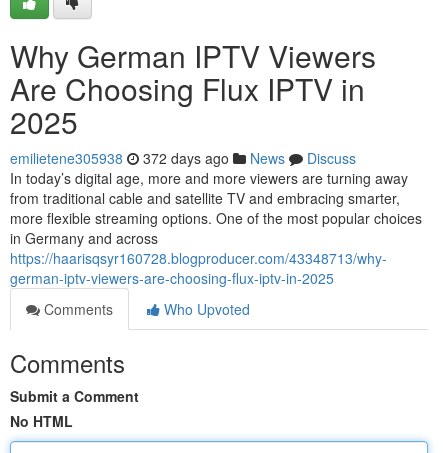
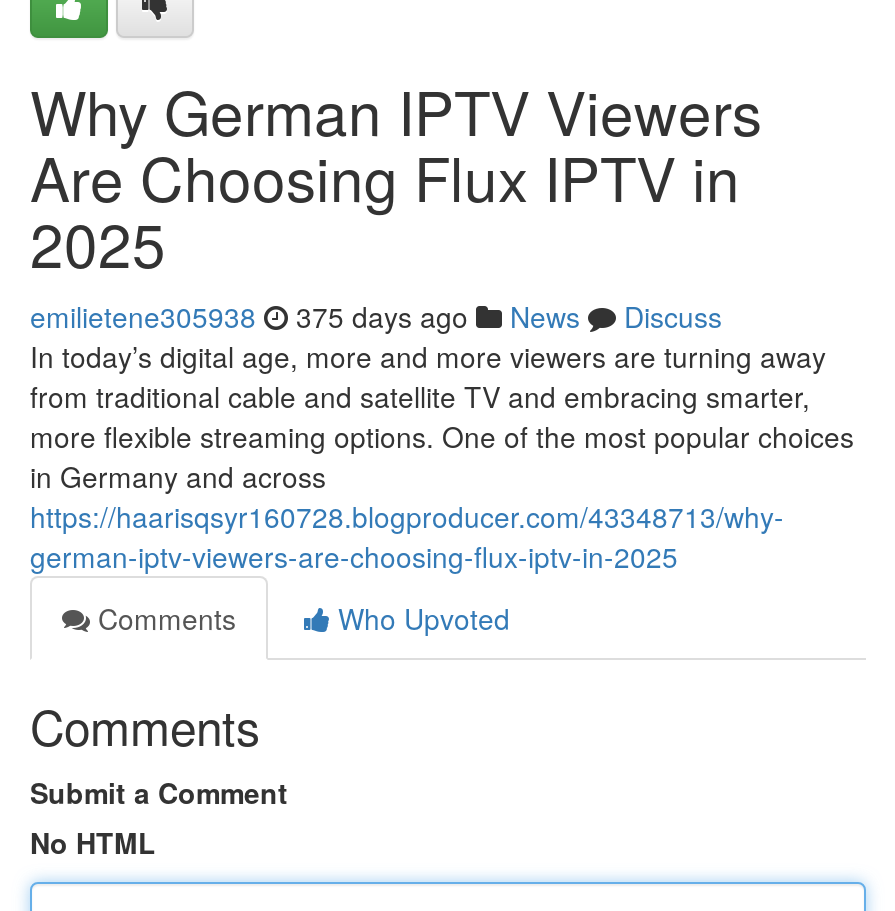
[10,148,356,168] emilietene305938 372 days ago News Discuss -> [30,296,722,336] emilietene305938 375 days ago News Discuss

